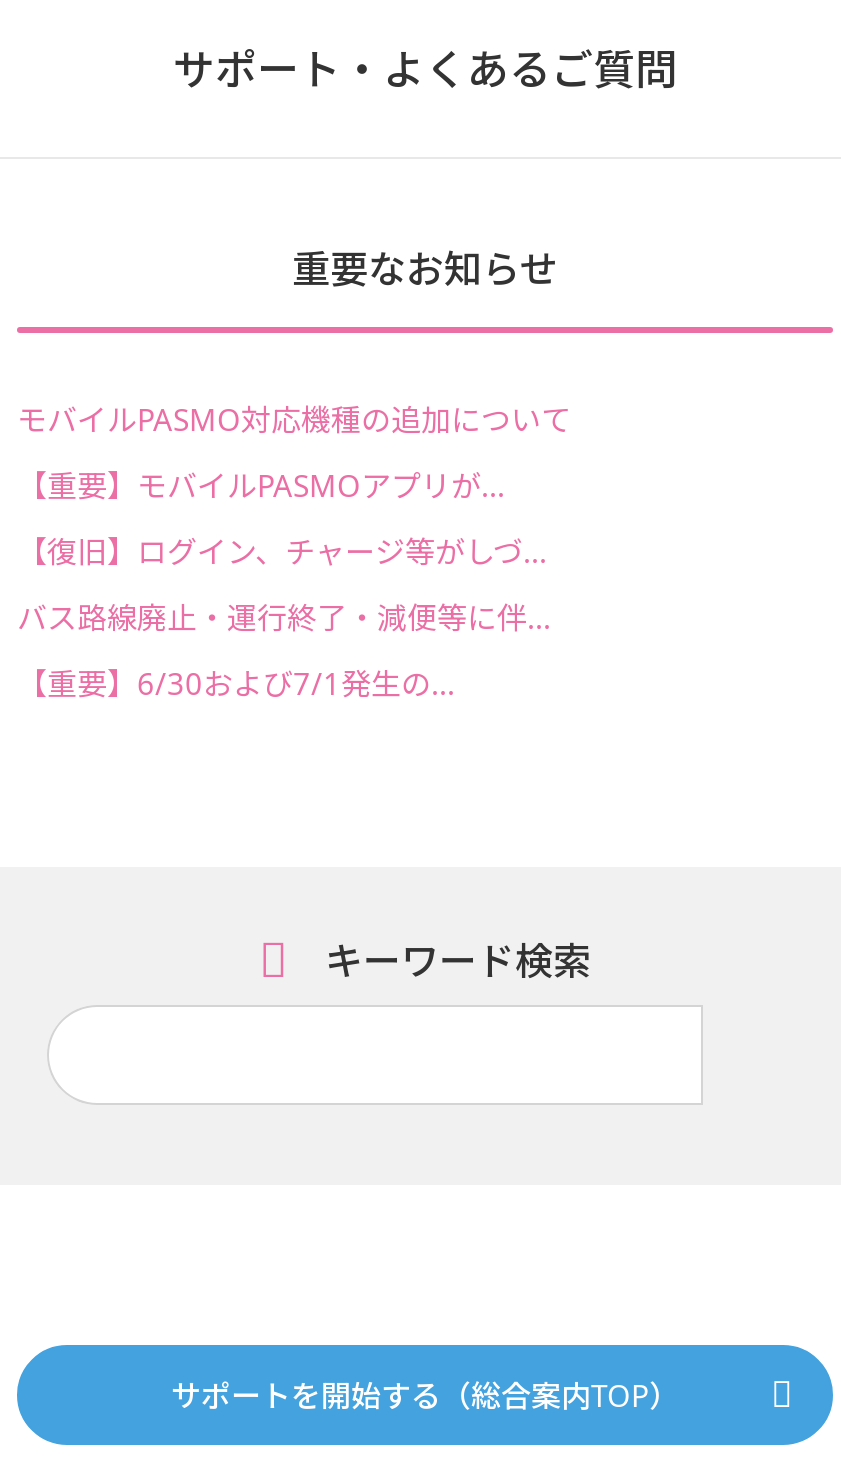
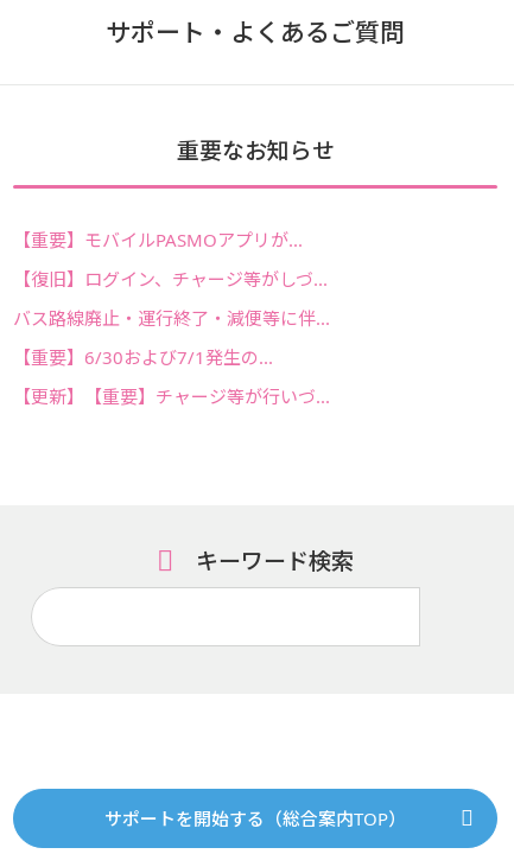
[17,398,571,438] モバイルPASMO対応機種の追加について -> none
moved [17,464,551,702] -> [13,227,330,368]: 【重要】モバイルPASMOアプリが... | 【復旧】ログイン、チャージ等がしづ... | バス路線廃止・運行終了・減便等に伴... | 【重要】6/30および7/1発生の...
none -> [13,384,330,407] 【更新】【重要】チャージ等が行いづ...

